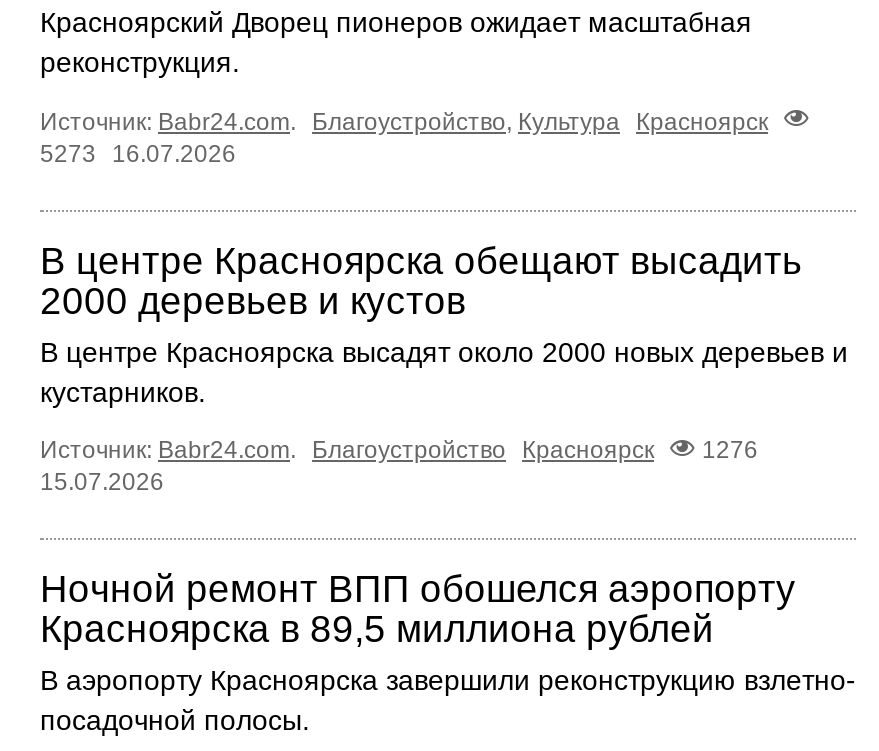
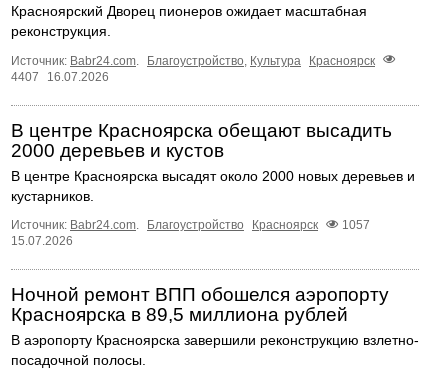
[40,139,236,167] 5273 16.07.2026 -> [11,69,109,83] 4407 16.07.2026
[40,435,758,463] Источник: Babr24.com. Благоустройство Красноярск 1276 -> [11,218,370,232] Источник: Babr24.com. Благоустройство Красноярск 1057

